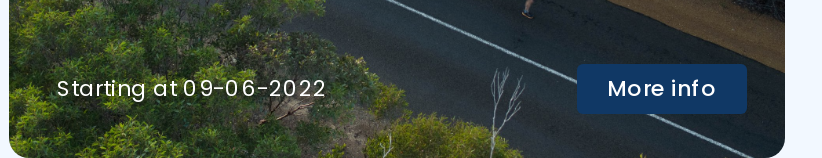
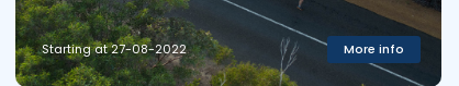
[57,73,327,105] Starting at 09-06-2022 -> [42,40,187,57] Starting at 27-08-2022

